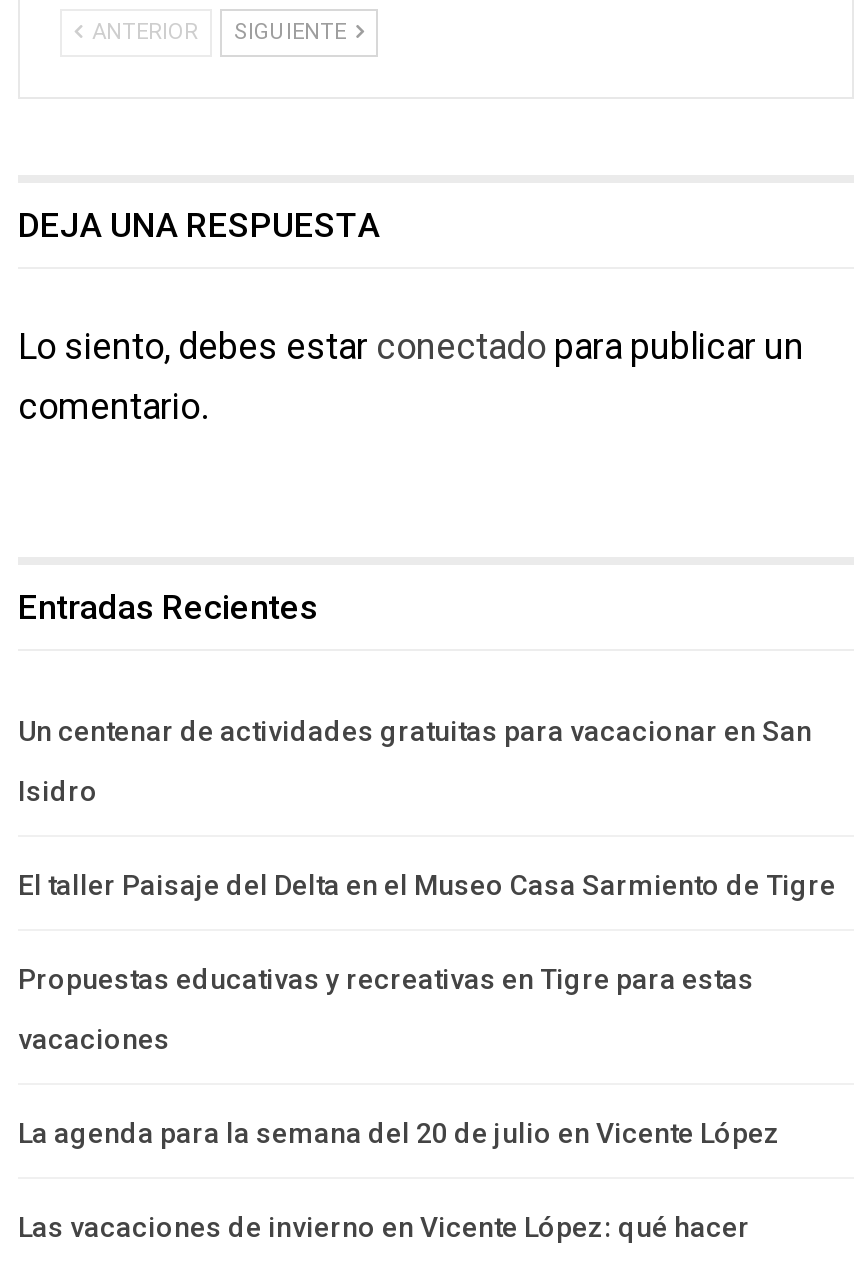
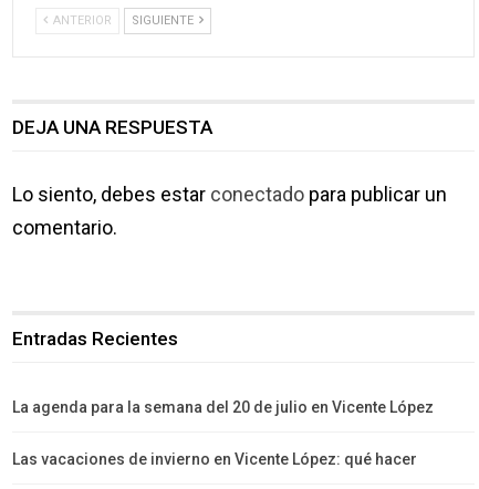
[18,716,836,1056] Un centenar de actividades gratuitas para vacacionar en San | Isidro | El taller Paisaje del Delta en el Museo Casa Sarmiento de Tigre | Propuestas educativas y recreativas en Tigre para estas | vacaciones -> none

